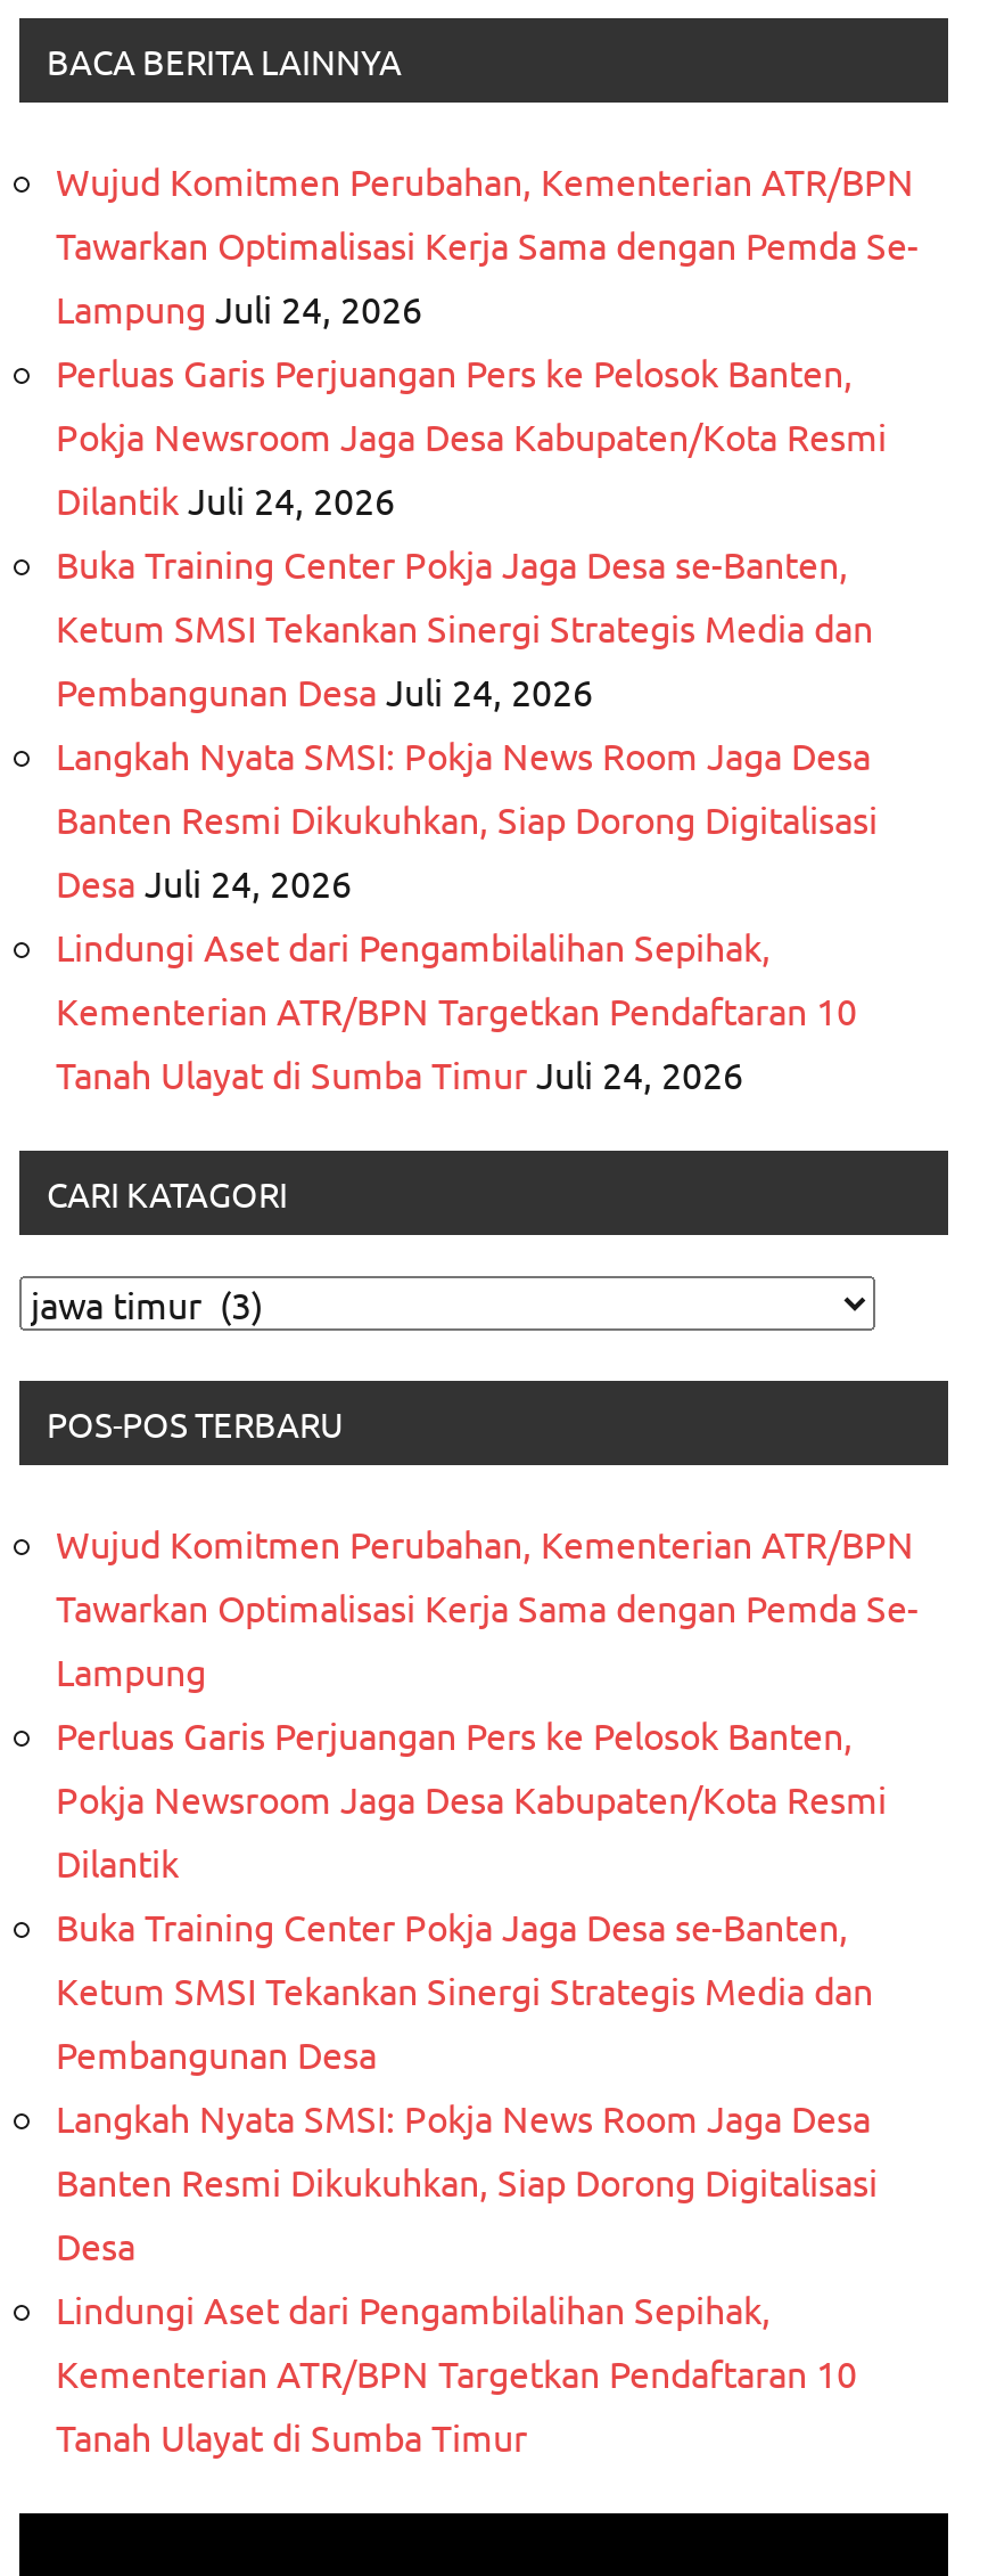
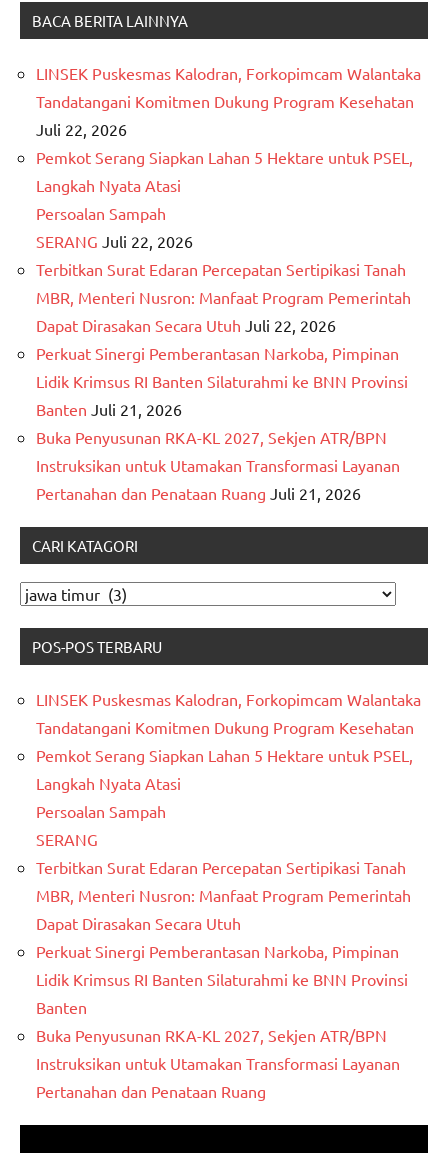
[56,156,919,1095] Wujud Komitmen Perubahan, Kementerian ATR/BPN | Tawarkan Optimalisasi Kerja Sama dengan Pemda Se- | Lampung Juli 24, 2026 | Perluas Garis Perjuangan Pers ke Pelosok Banten, | Pokja Newsroom Jaga Desa Kabupaten/Kota Resmi | Dilantik Juli 24, 2026 | Buka Training Center Pokja Jaga Desa se-Banten, | Ketum SMSI Tekankan Sinergi Strategis Media dan | Pembangunan Desa Juli 24, 2026 | Langkah Nyata SMSI: Pokja News Room Jaga Desa | Banten Resmi Dikukuhkan, Siap Dorong Digitalisasi | Desa Juli 24, 2026 | Lindungi Aset dari Pengambilalihan Sepihak, | Kementerian ATR/BPN Targetkan Pendaftaran 10 | Tanah Ulayat di Sumba Timur Juli 24, 2026 -> [36,63,421,503] LINSEK Puskesmas Kalodran, Forkopimcam Walantaka | Tandatangani Komitmen Dukung Program Kesehatan | Juli 22, 2026 | Pemkot Serang Siapkan Lahan 5 Hektare untuk PSEL, | Langkah Nyata Atasi | Persoalan Sampah | SERANG Juli 22, 2026 | Terbitkan Surat Edaran Percepatan Sertipikasi Tanah | MBR, Menteri Nusron: Manfaat Program Pemerintah | Dapat Dirasakan Secara Utuh Juli 22, 2026 | Perkuat Sinergi Pemberantasan Narkoba, Pimpinan | Lidik Krimsus RI Banten Silaturahmi ke BNN Provinsi | Banten Juli 21, 2026 | Buka Penyusunan RKA-KL 2027, Sekjen ATR/BPN | Instruksikan untuk Utamakan Transformasi Layanan | Pertanahan dan Penataan Ruang Juli 21, 2026
[56,1519,919,2458] Wujud Komitmen Perubahan, Kementerian ATR/BPN | Tawarkan Optimalisasi Kerja Sama dengan Pemda Se- | Lampung | Perluas Garis Perjuangan Pers ke Pelosok Banten, | Pokja Newsroom Jaga Desa Kabupaten/Kota Resmi | Dilantik | Buka Training Center Pokja Jaga Desa se-Banten, | Ketum SMSI Tekankan Sinergi Strategis Media dan | Pembangunan Desa | Langkah Nyata SMSI: Pokja News Room Jaga Desa | Banten Resmi Dikukuhkan, Siap Dorong Digitalisasi | Desa | Lindungi Aset dari Pengambilalihan Sepihak, | Kementerian ATR/BPN Targetkan Pendaftaran 10 | Tanah Ulayat di Sumba Timur -> [36,689,421,1101] LINSEK Puskesmas Kalodran, Forkopimcam Walantaka | Tandatangani Komitmen Dukung Program Kesehatan | Pemkot Serang Siapkan Lahan 5 Hektare untuk PSEL, | Langkah Nyata Atasi | Persoalan Sampah | SERANG | Terbitkan Surat Edaran Percepatan Sertipikasi Tanah | MBR, Menteri Nusron: Manfaat Program Pemerintah | Dapat Dirasakan Secara Utuh | Perkuat Sinergi Pemberantasan Narkoba, Pimpinan | Lidik Krimsus RI Banten Silaturahmi ke BNN Provinsi | Banten | Buka Penyusunan RKA-KL 2027, Sekjen ATR/BPN | Instruksikan untuk Utamakan Transformasi Layanan | Pertanahan dan Penataan Ruang

